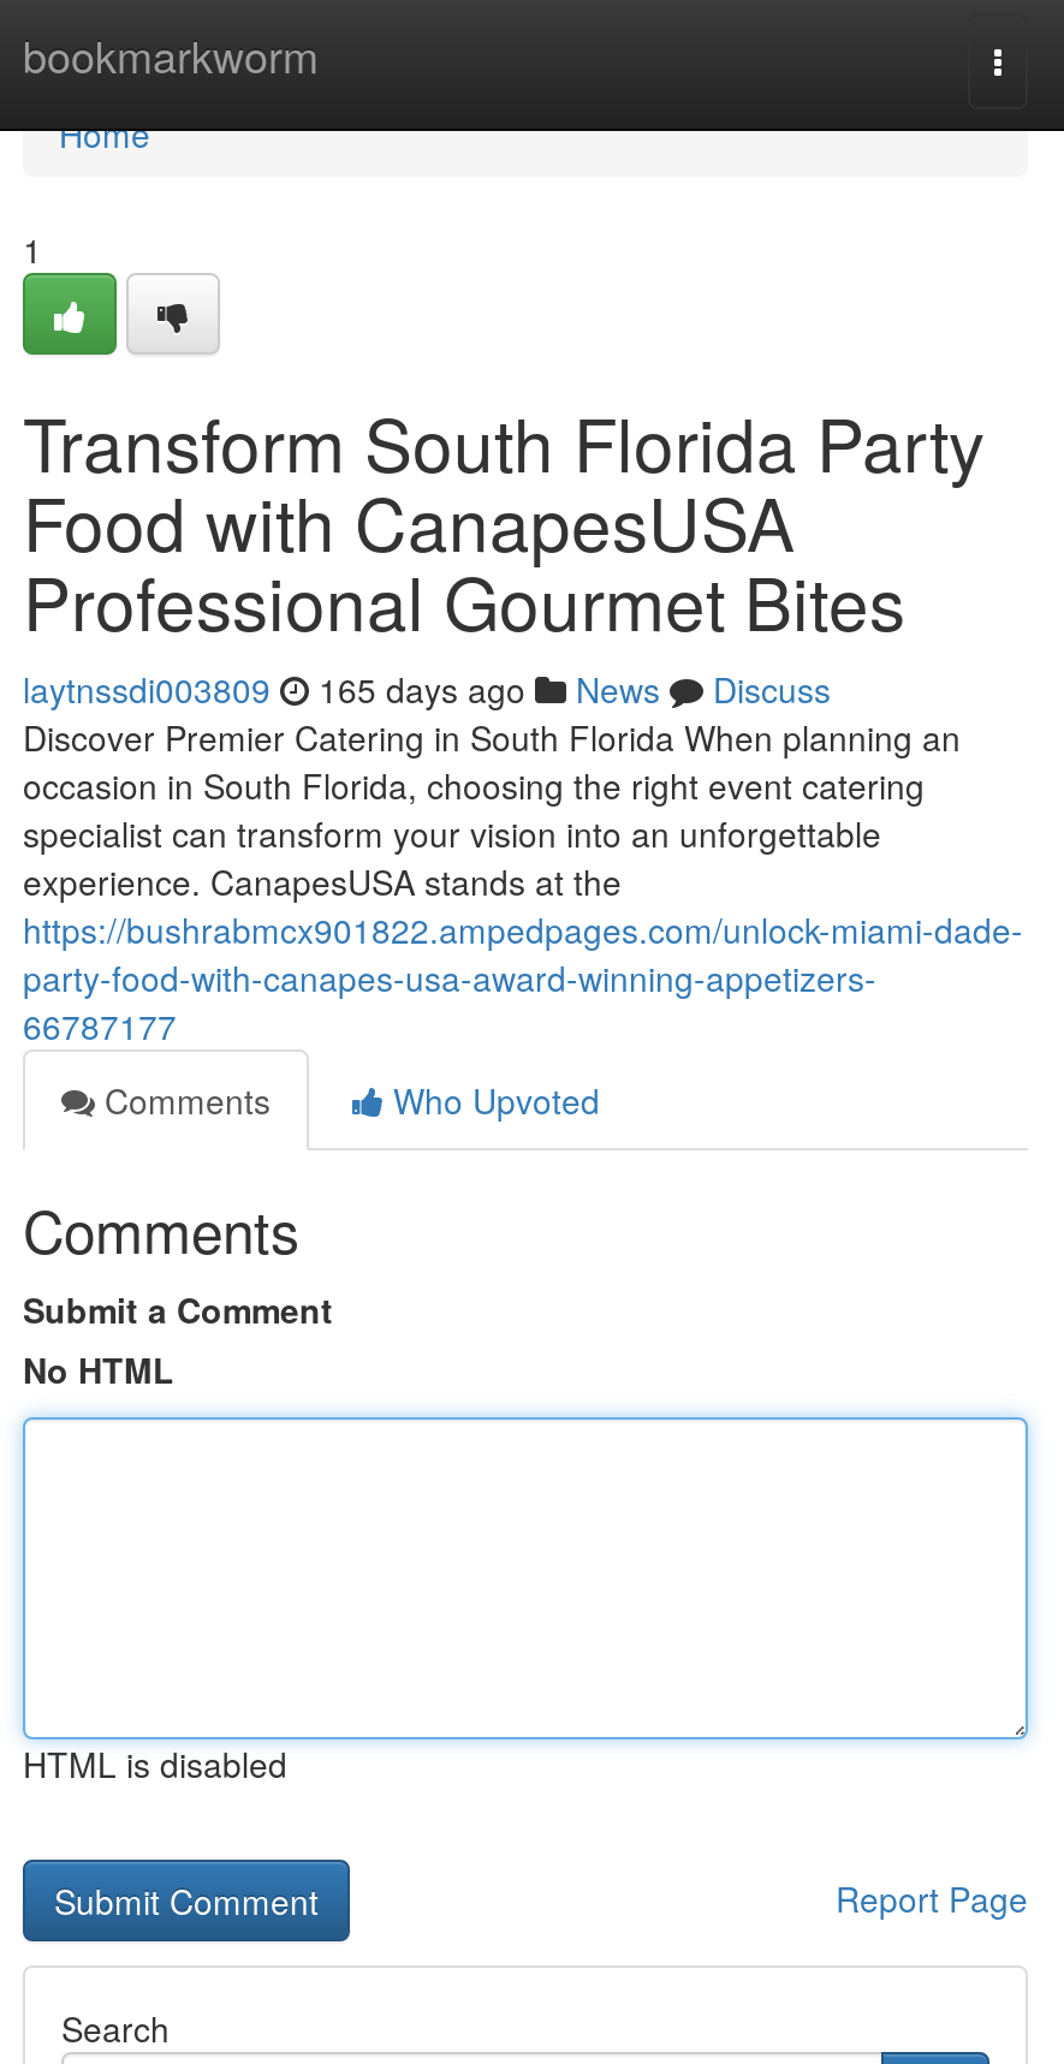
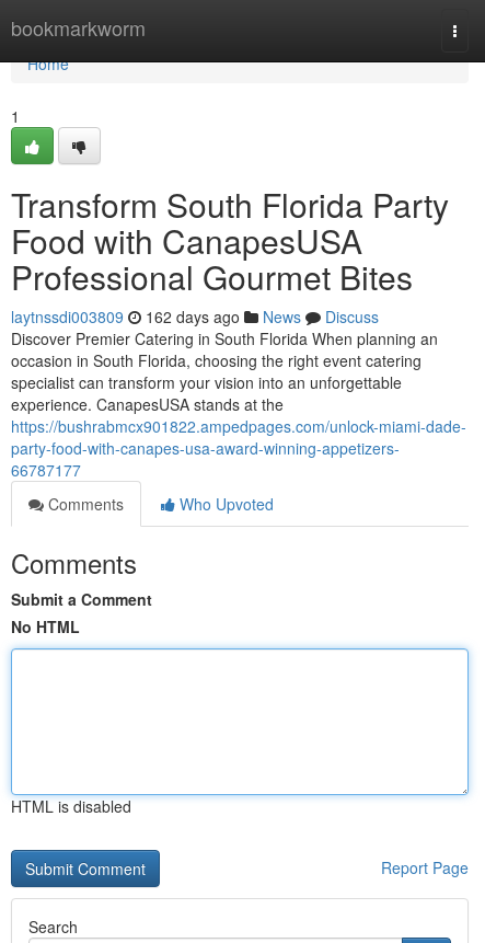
[23,665,831,713] laytnssdi003809 165 days ago News Discuss -> [11,306,379,327] laytnssdi003809 162 days ago News Discuss

